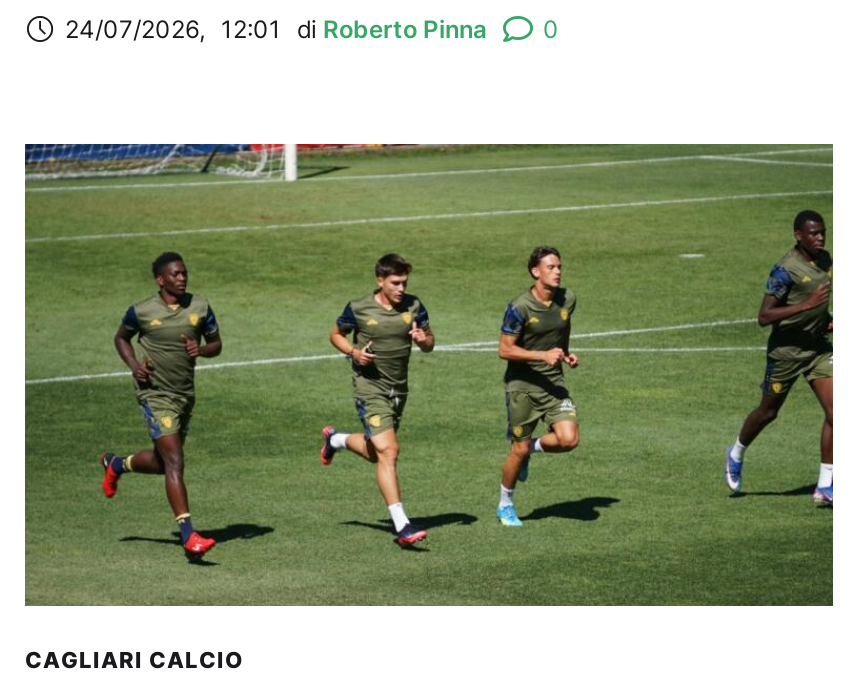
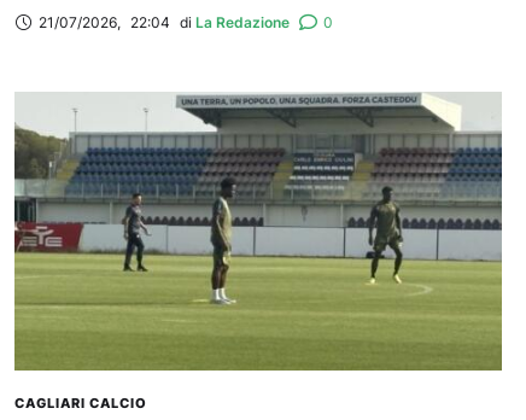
[65,14,487,44] 24/07/2026, 12:01 di Roberto Pinna -> [39,13,290,31] 21/07/2026, 22:04 di La Redazione
[23,142,835,606] [image] -> [13,92,503,371] [image]

